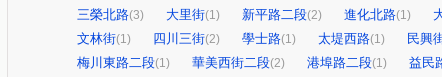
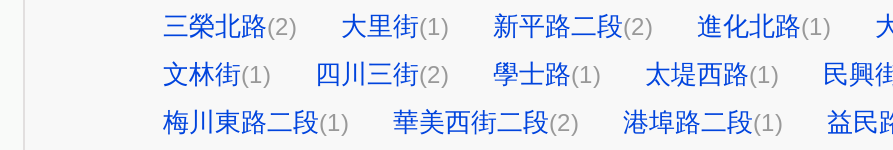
[77,7,144,22] 三榮北路(3) -> [163,11,297,41] 三榮北路(2)

